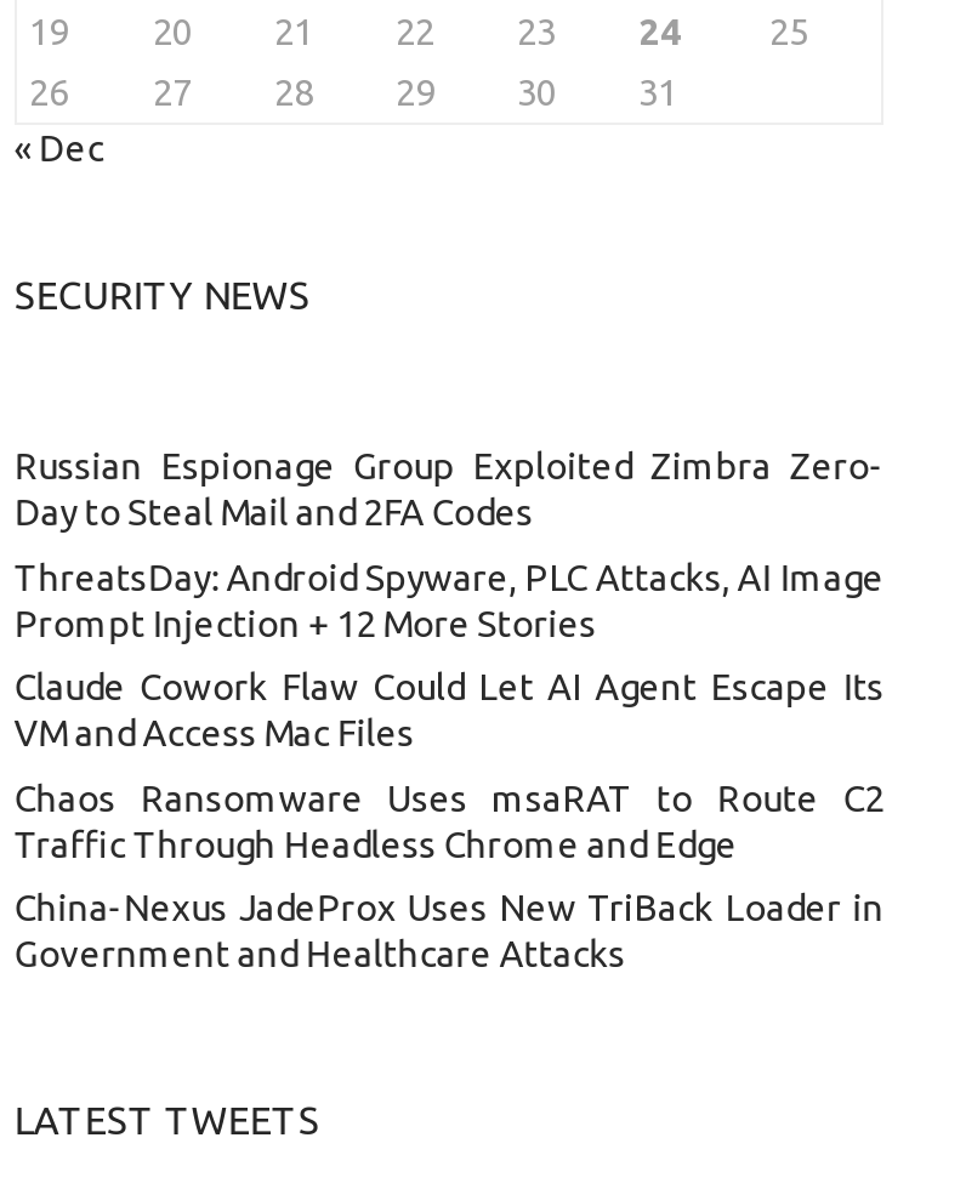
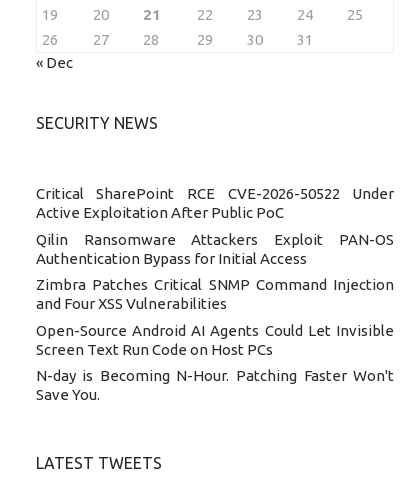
[14,446,884,533] Russian Espionage Group Exploited Zimbra Zero- | Day to Steal Mail and 2FA Codes -> [36,185,394,221] Critical SharePoint RCE CVE-2026-50522 Under | Active Exploitation After Public PoC
[14,556,884,644] ThreatsDay: Android Spyware, PLC Attacks, AI Image | Prompt Injection + 12 More Stories -> [36,231,394,267] Qilin Ransomware Attackers Exploit PAN-OS | Authentication Bypass for Initial Access
[14,667,884,754] Claude Cowork Flaw Could Let AI Agent Escape Its | VM and Access Mac Files -> [36,276,394,312] Zimbra Patches Critical SNMP Command Injection | and Four XSS Vulnerabilities
[14,777,884,865] Chaos Ransomware Uses msaRAT to Route C2 | Traffic Through Headless Chrome and Edge -> [36,322,394,358] Open-Source Android AI Agents Could Let Invisible | Screen Text Run Code on Host PCs
[14,887,884,975] China-Nexus JadeProx Uses New TriBack Loader in | Government and Healthcare Attacks -> [36,367,394,403] N-day is Becoming N-Hour. Patching Faster Won't | Save You.

